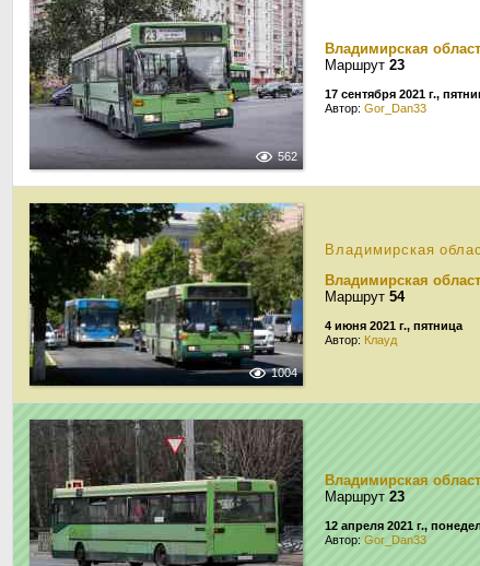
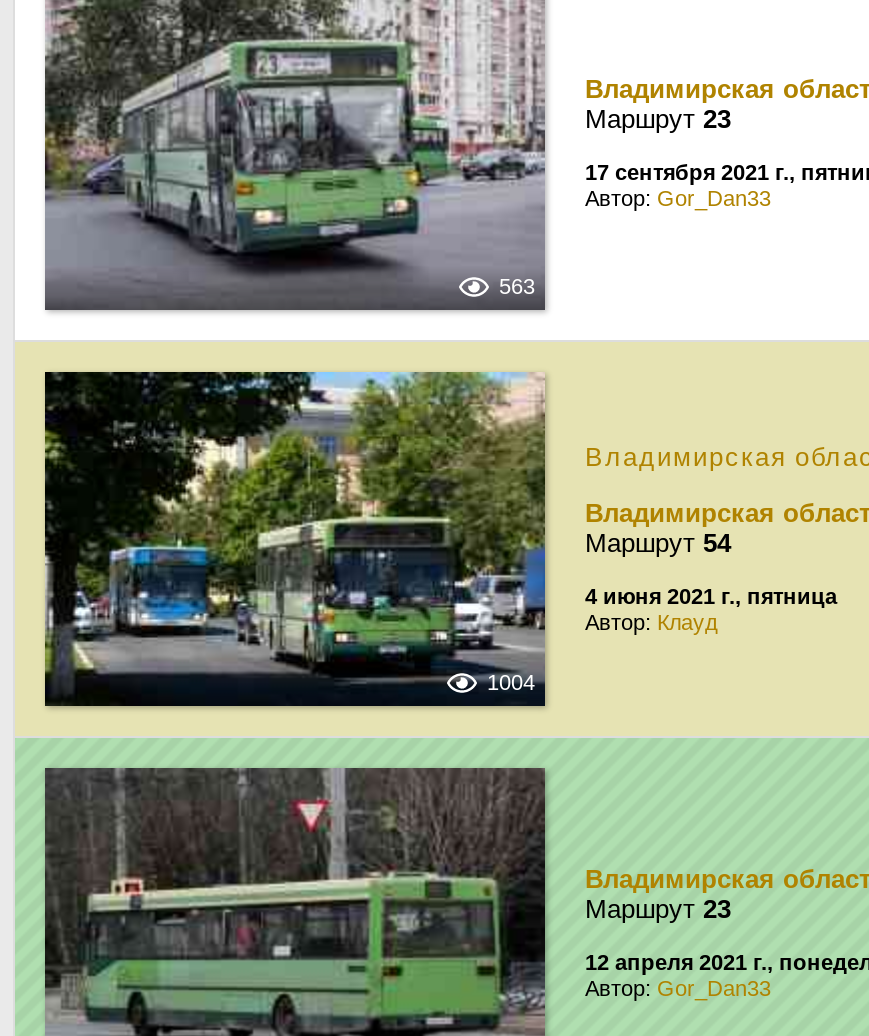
[278,150,297,163] 562 -> [499,274,535,298] 563

